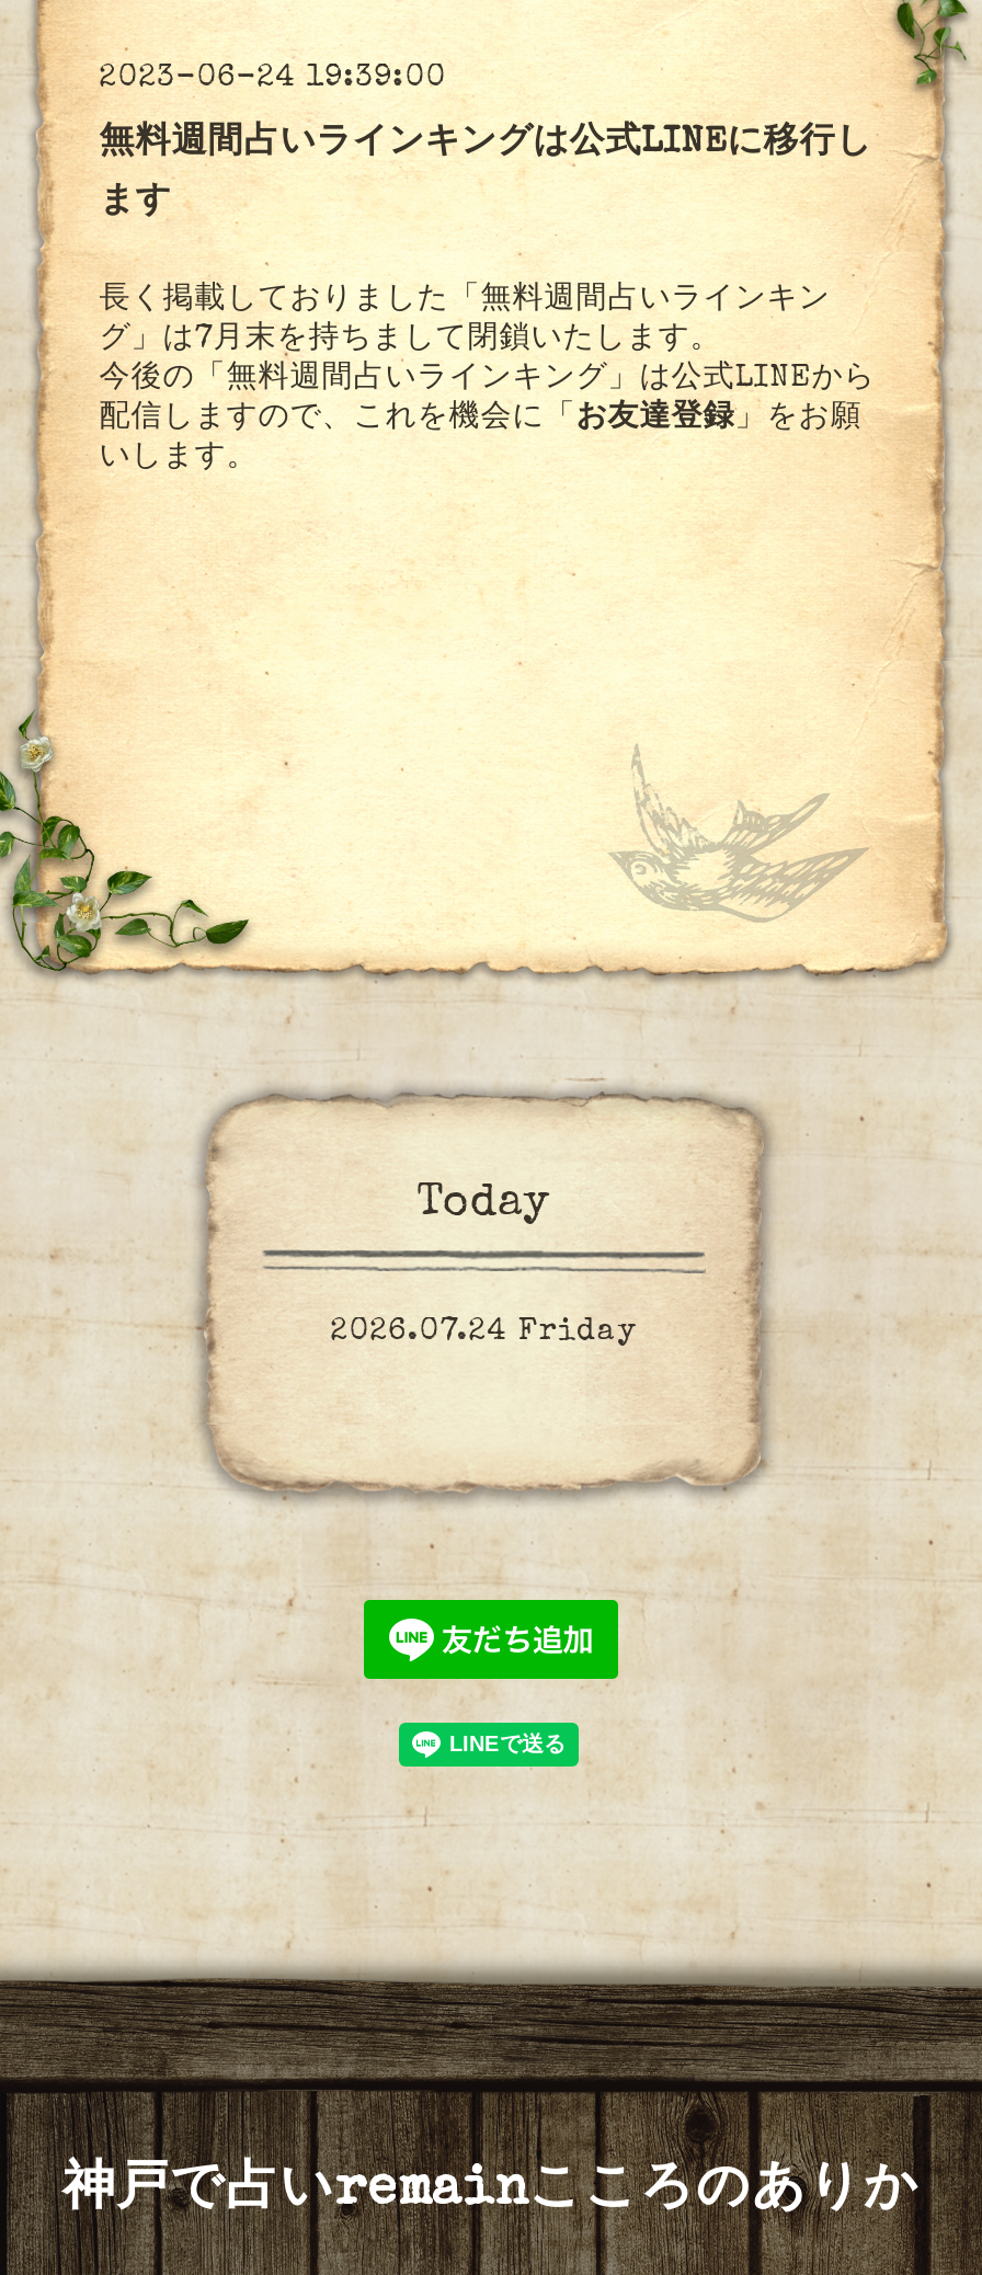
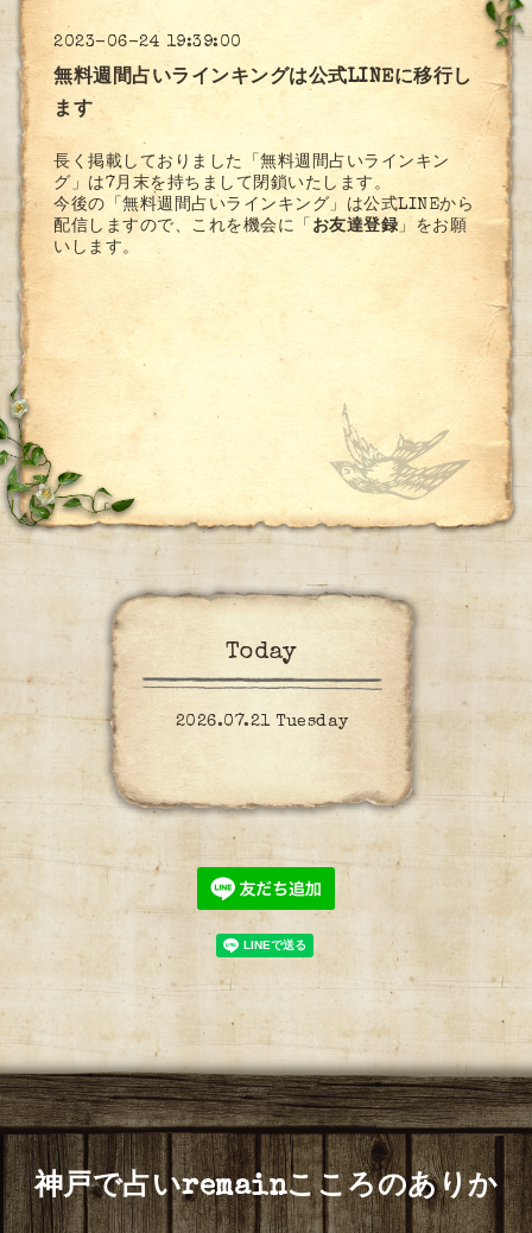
[331,1317,636,1347] 2026.07.24 Friday -> [175,714,349,730] 2026.07.21 Tuesday

